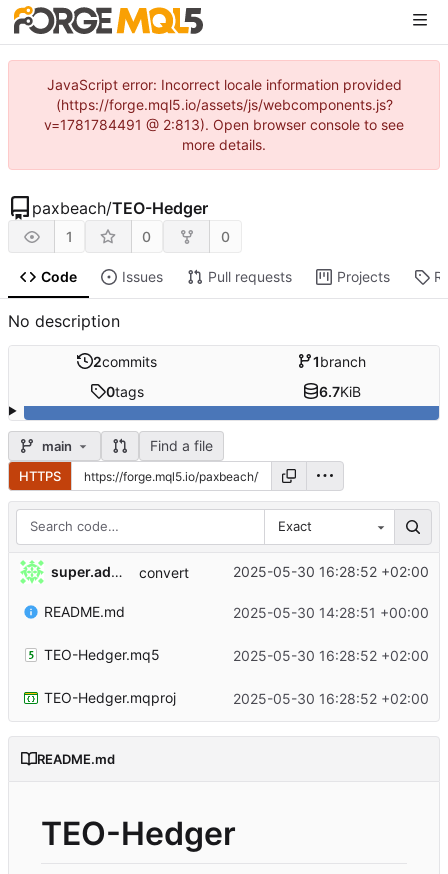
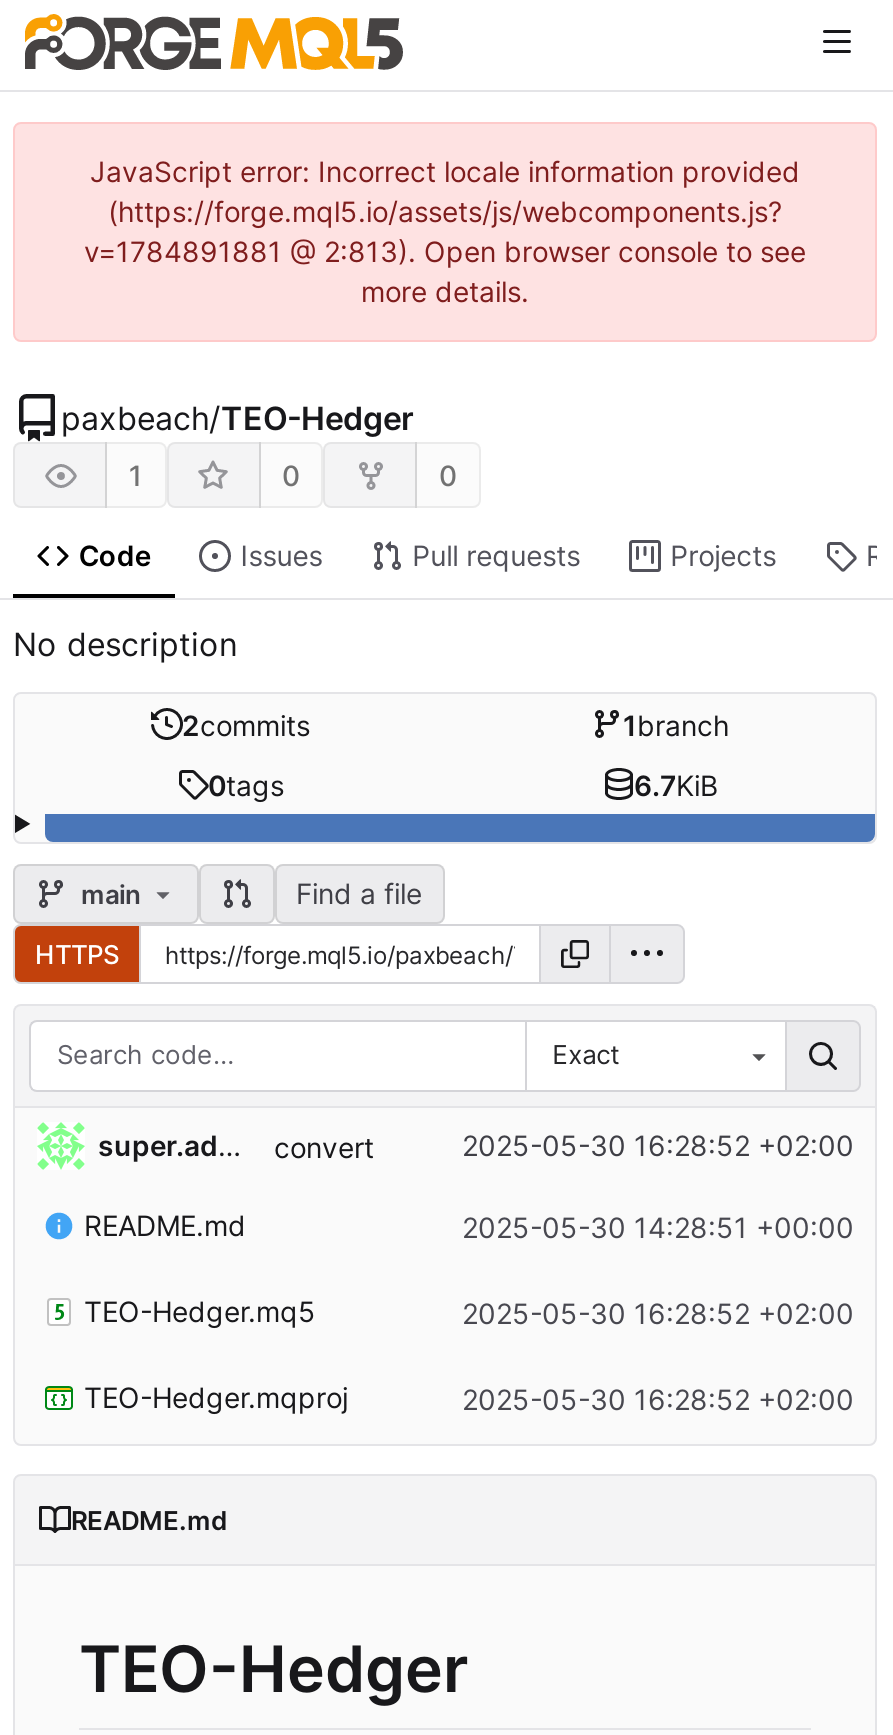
[44,116,404,133] v=1781784491 @ 2:813). Open browser console to see -> [84,234,806,268] v=1784891881 @ 2:813). Open browser console to see

